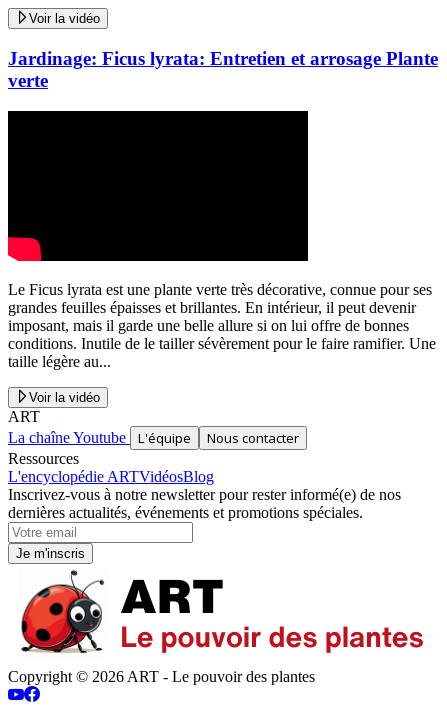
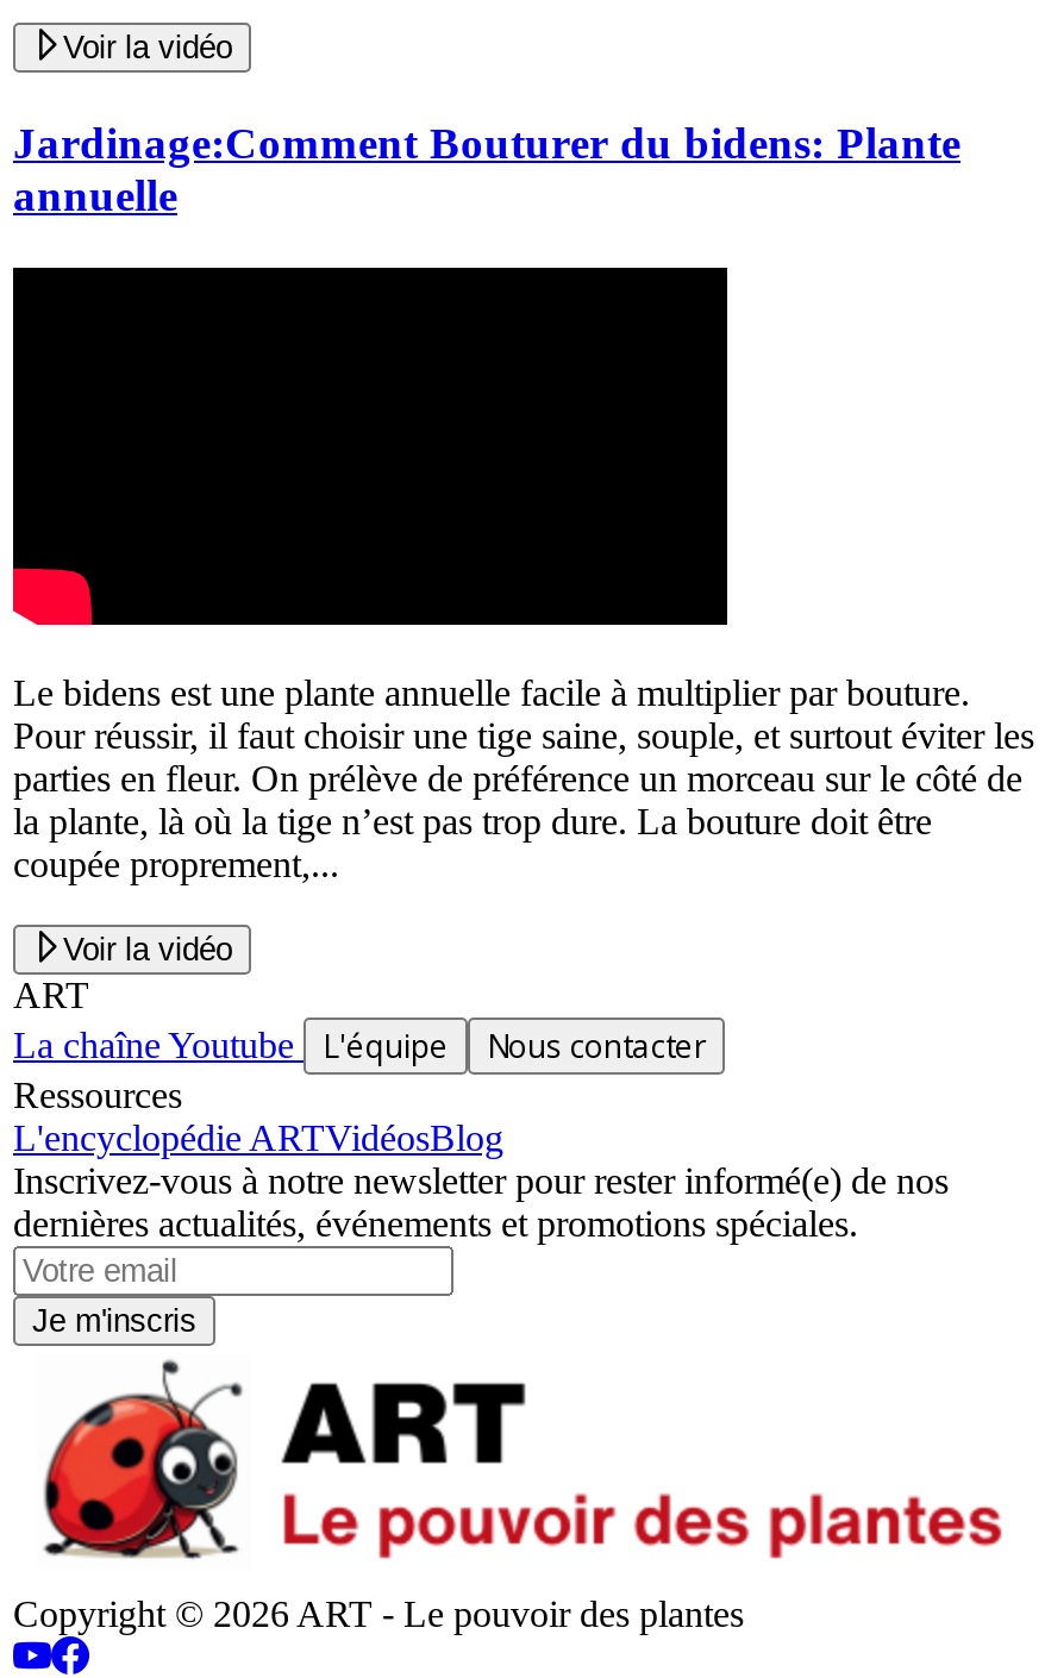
[8,48,438,91] Jardinage: Ficus lyrata: Entretien et arrosage Plante | verte -> [13,118,960,220] Jardinage:Comment Bouturer du bidens: Plante | annuelle
[8,281,436,370] Le Ficus lyrata est une plante verte très décorative, connue pour ses | grandes feuilles épaisses et brillantes. En intérieur, il peut devenir | imposant, mais il garde une belle allure si on lui offre de bonnes | conditions. Inutile de le tailler sévèrement pour le faire ramifier. Une | taille légère au... -> [13,671,1034,883] Le bidens est une plante annuelle facile à multiplier par bouture. | Pour réussir, il faut choisir une tige saine, souple, et surtout éviter les | parties en fleur. On prélève de préférence un morceau sur le côté de | la plante, là où la tige n’est pas trop dure. La bouture doit être | coupée proprement,...

